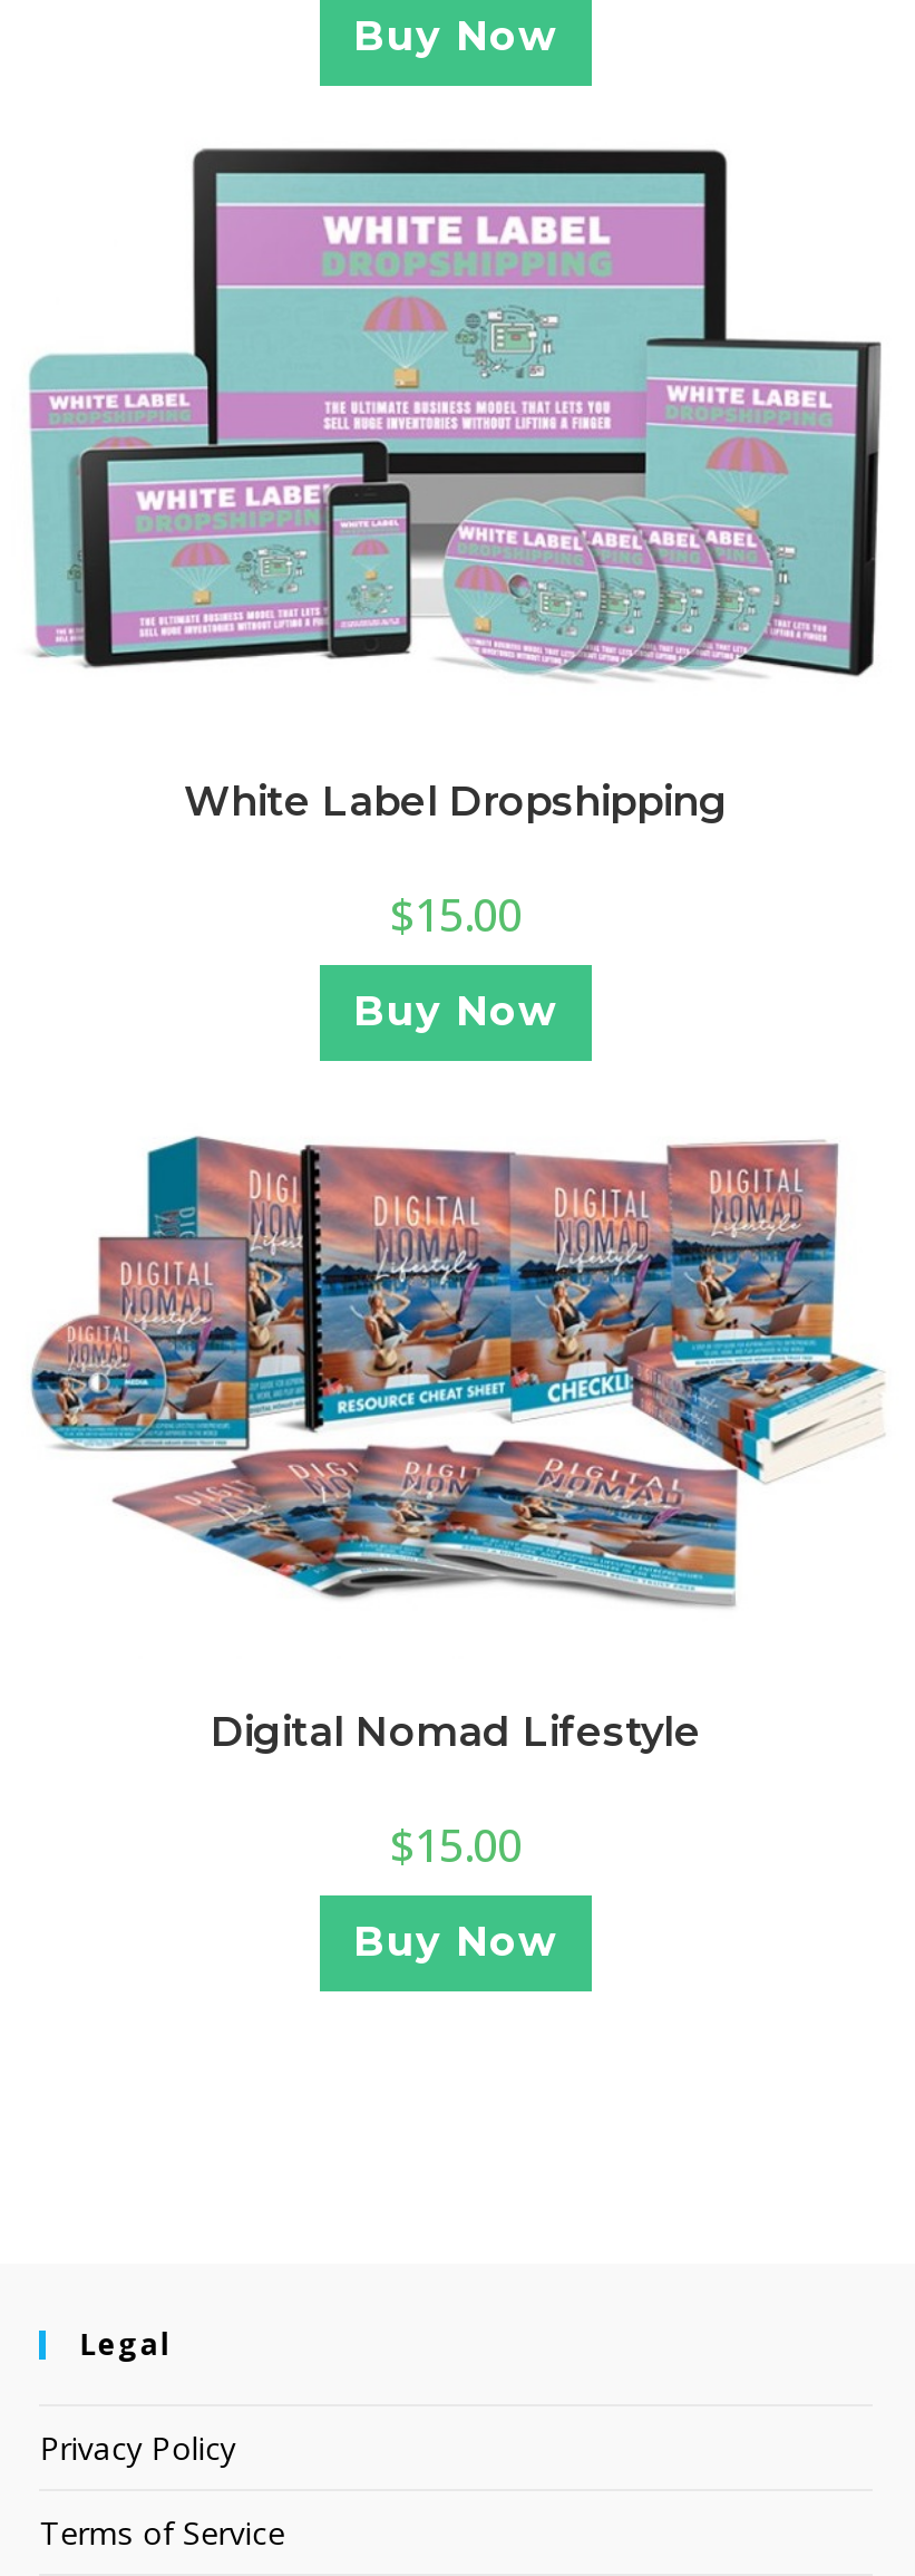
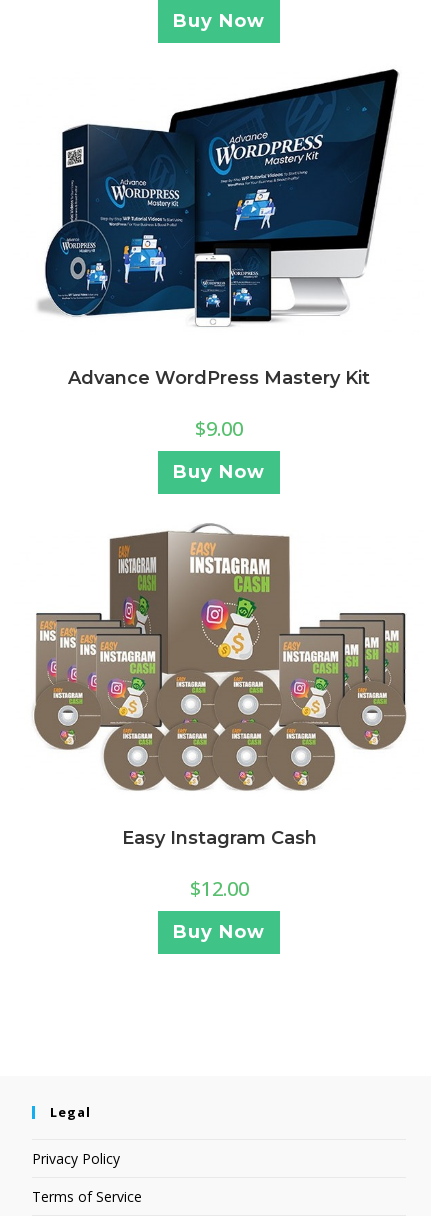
[28,145,882,687] [image] -> [28,68,409,327] [image]
[184,778,728,827] White Label Dropshipping -> [68,367,370,389] Advance WordPress Mastery Kit
[390,885,522,945] $15.00 -> [195,415,243,442] $9.00
[28,1129,884,1629] [image] -> [33,523,407,776] [image]
[211,1708,701,1757] Digital Nomad Lifestyle -> [121,827,316,849] Easy Instagram Cash
[390,1815,522,1875] $15.00 -> [189,875,248,902] $12.00

